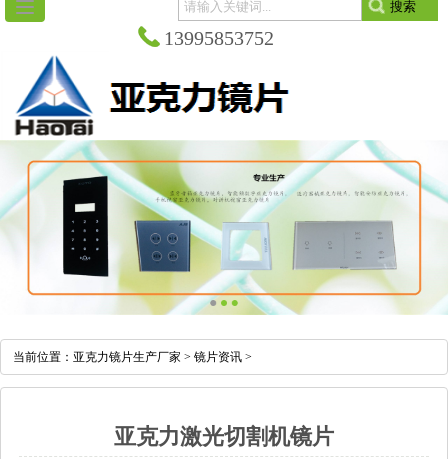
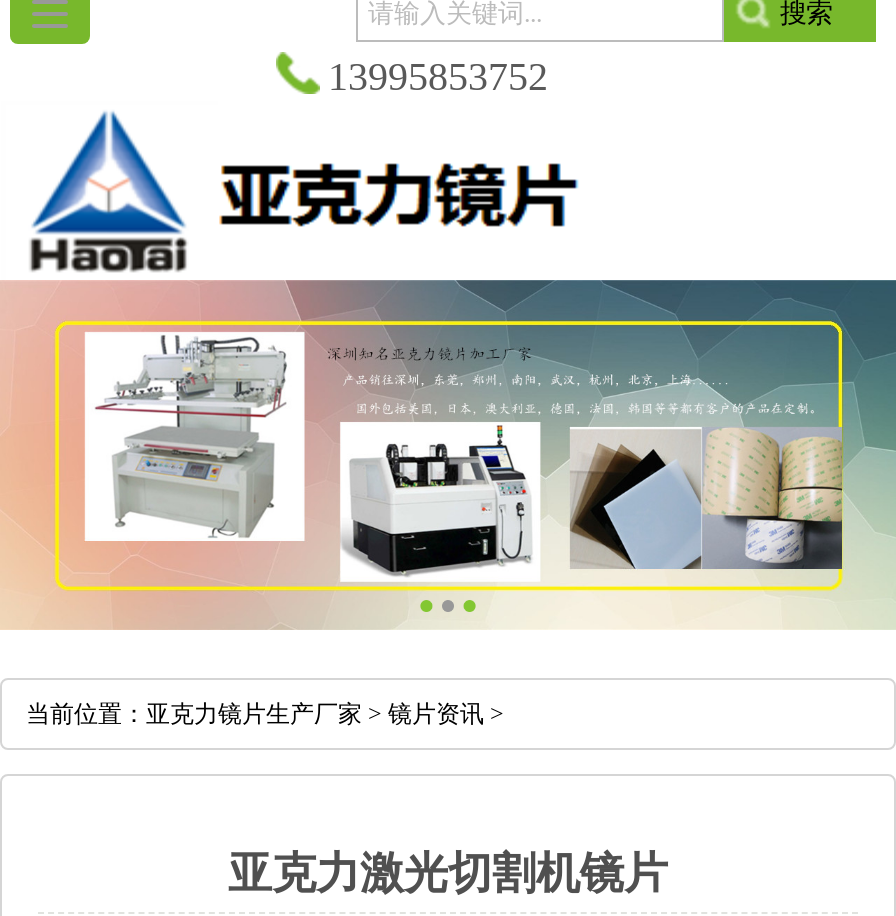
[3,140,445,315] [image] -> [6,278,890,630] [image]

